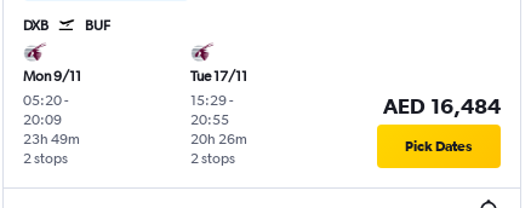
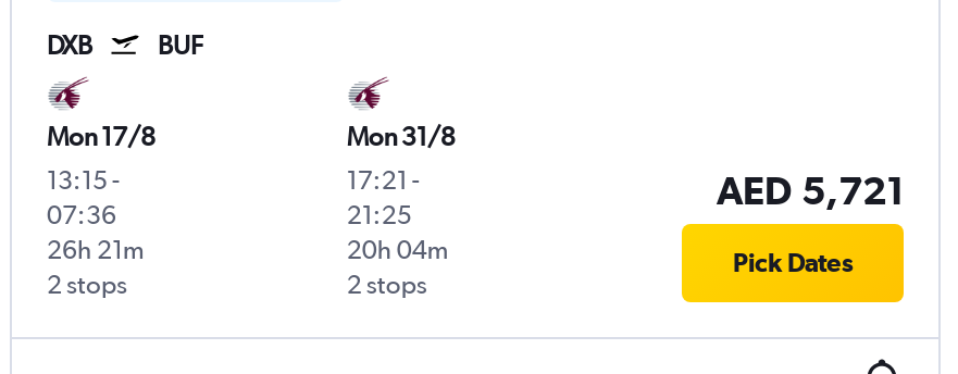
[23,67,81,84] Mon 9/11 -> [47,121,155,152] Mon 17/8
[190,67,247,128] Tue 17/11 | 15:29 - | 20:55 -> [347,121,455,230] Mon 31/8 | 17:21 - | 21:25
[23,92,69,108] 05:20 - -> [47,165,121,195] 13:15 -
[383,93,501,117] AED 16,484 -> [717,167,904,210] AED 5,721
[23,111,62,128] 20:09 -> [47,199,116,230] 07:36
[23,130,80,147] 23h 49m -> [47,234,145,265] 26h 21m
[190,130,247,147] 20h 26m -> [347,234,449,265] 20h 04m

